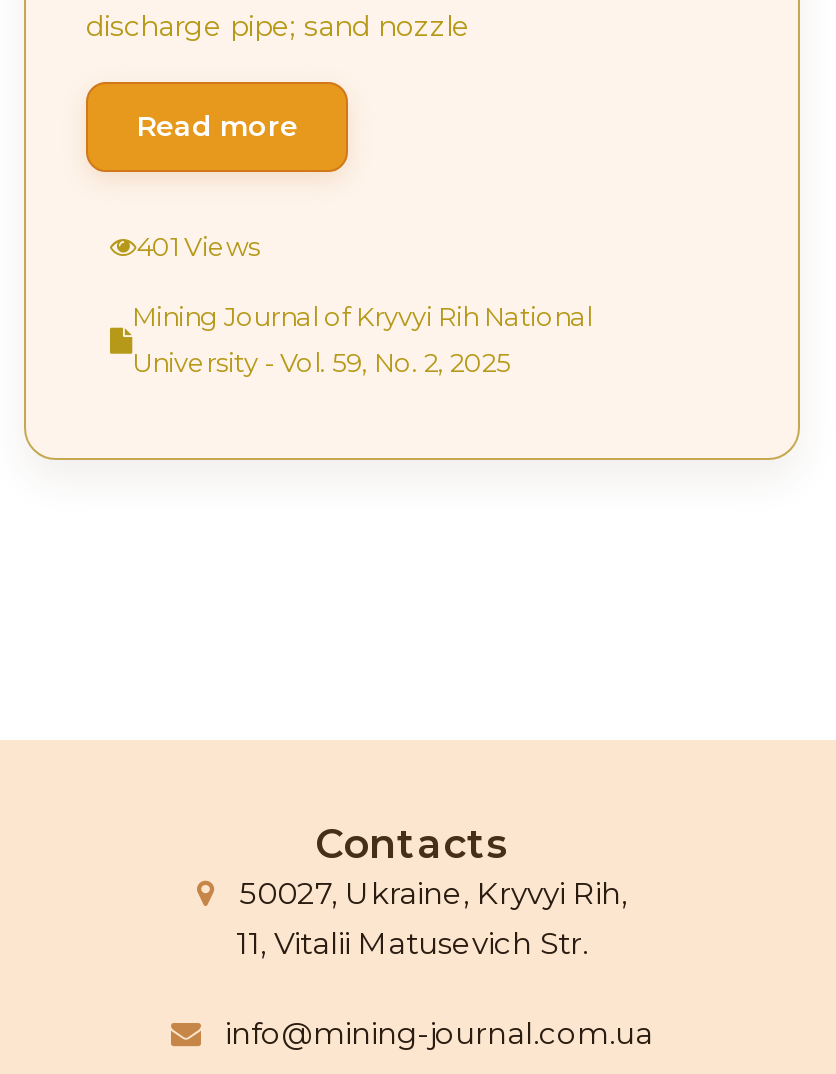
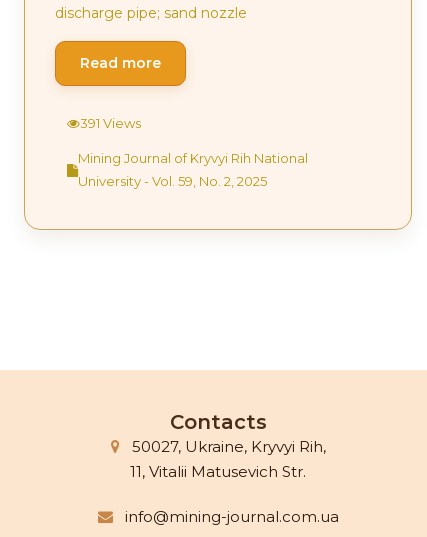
[136,230,260,262] 401 Views -> [80,115,141,131] 391 Views

